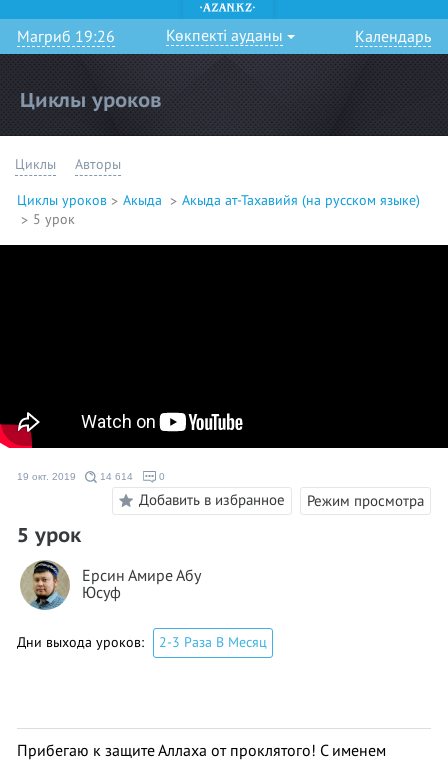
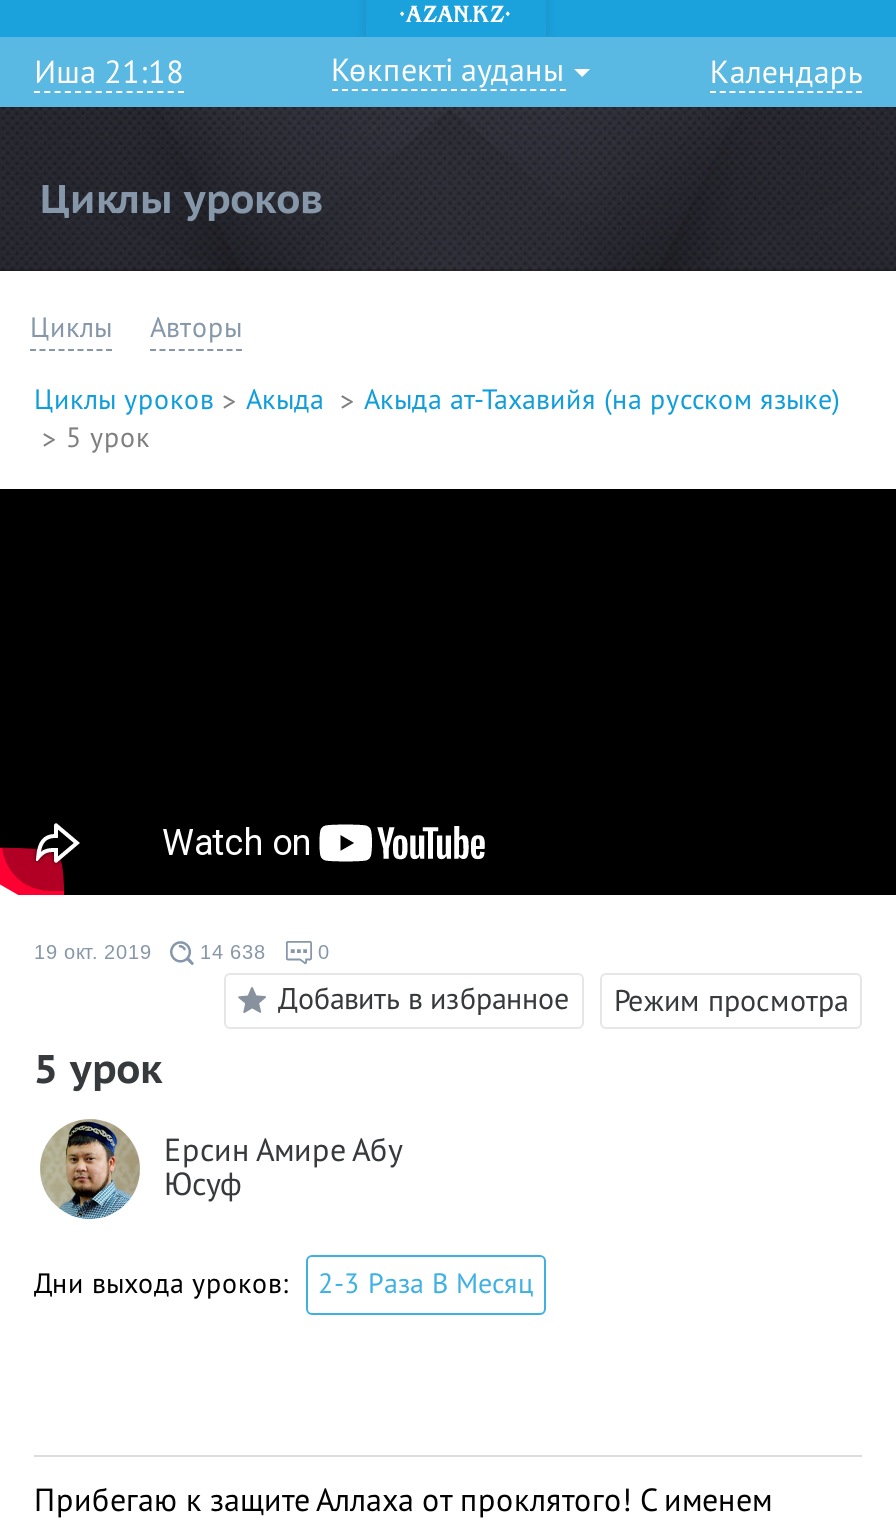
[17,28,115,46] Магриб 19:26 -> [34,55,184,91] Иша 21:18
[17,470,133,481] 19 окт. 2019 14 614 -> [34,940,266,962] 19 окт. 2019 14 638

